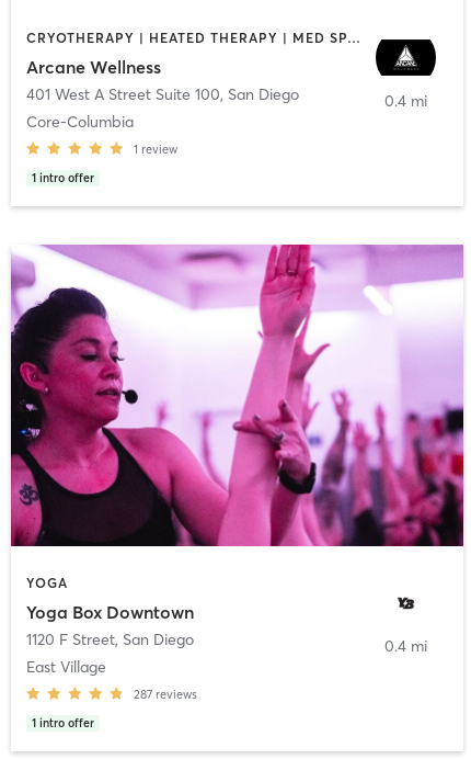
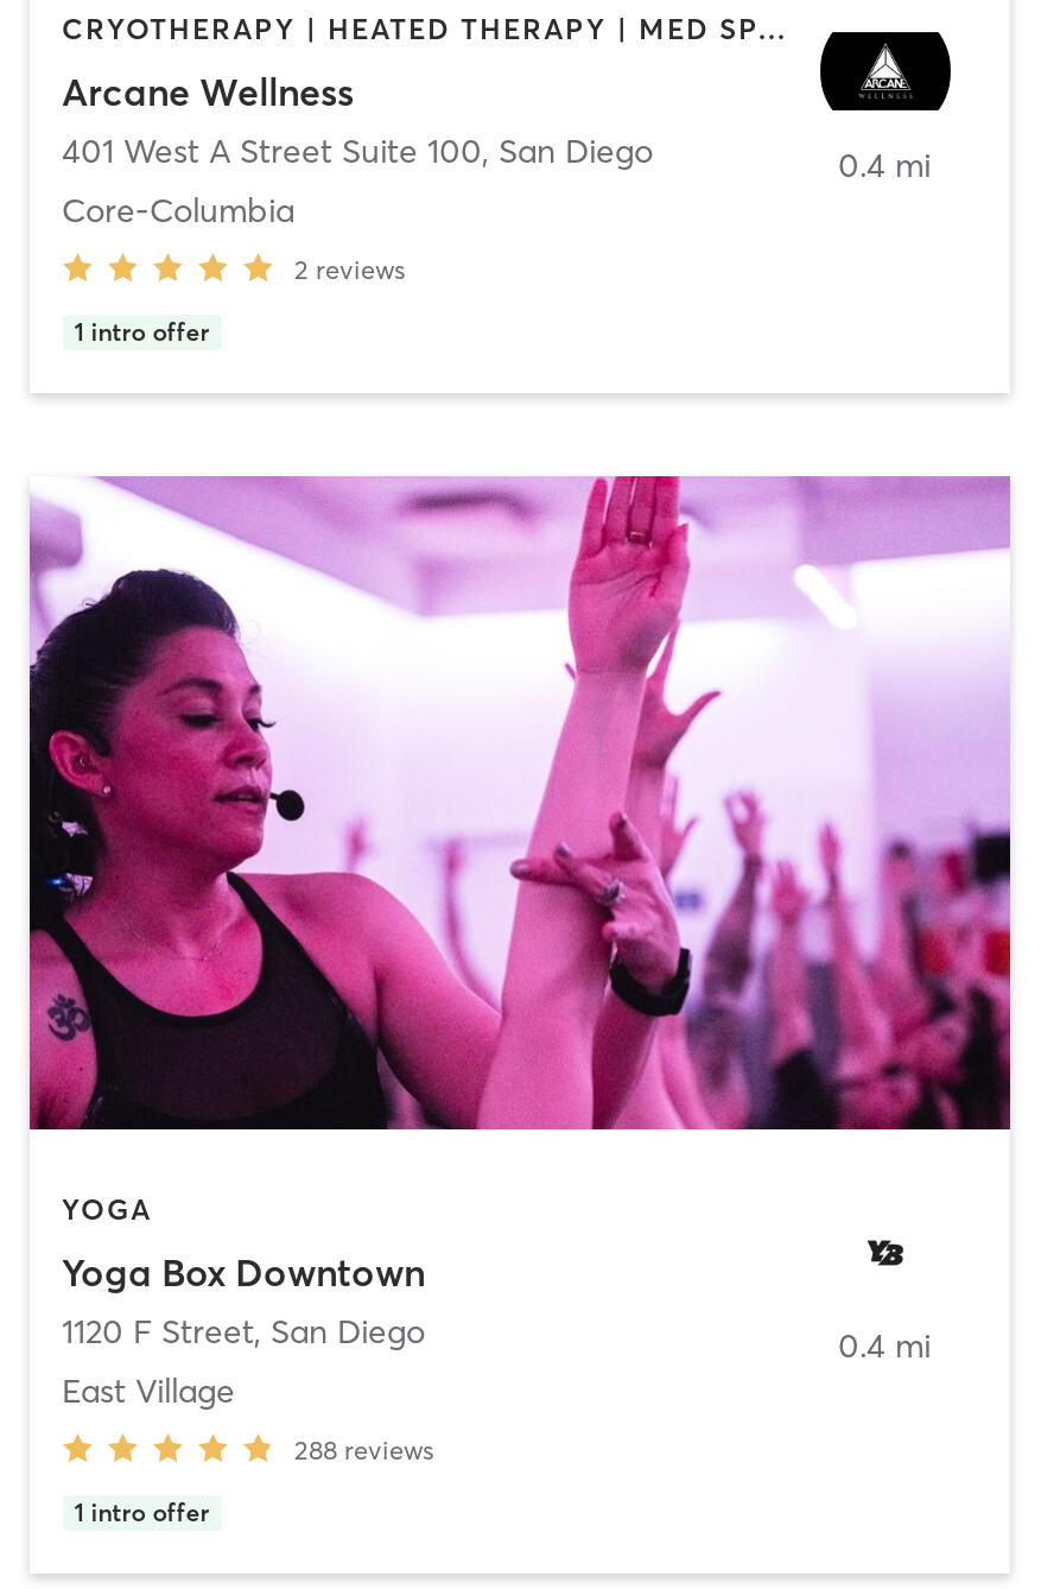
[133,141,177,156] 1 review -> [294,252,406,285] 2 reviews
[133,687,197,702] 287 reviews -> [294,1433,434,1467] 288 reviews

